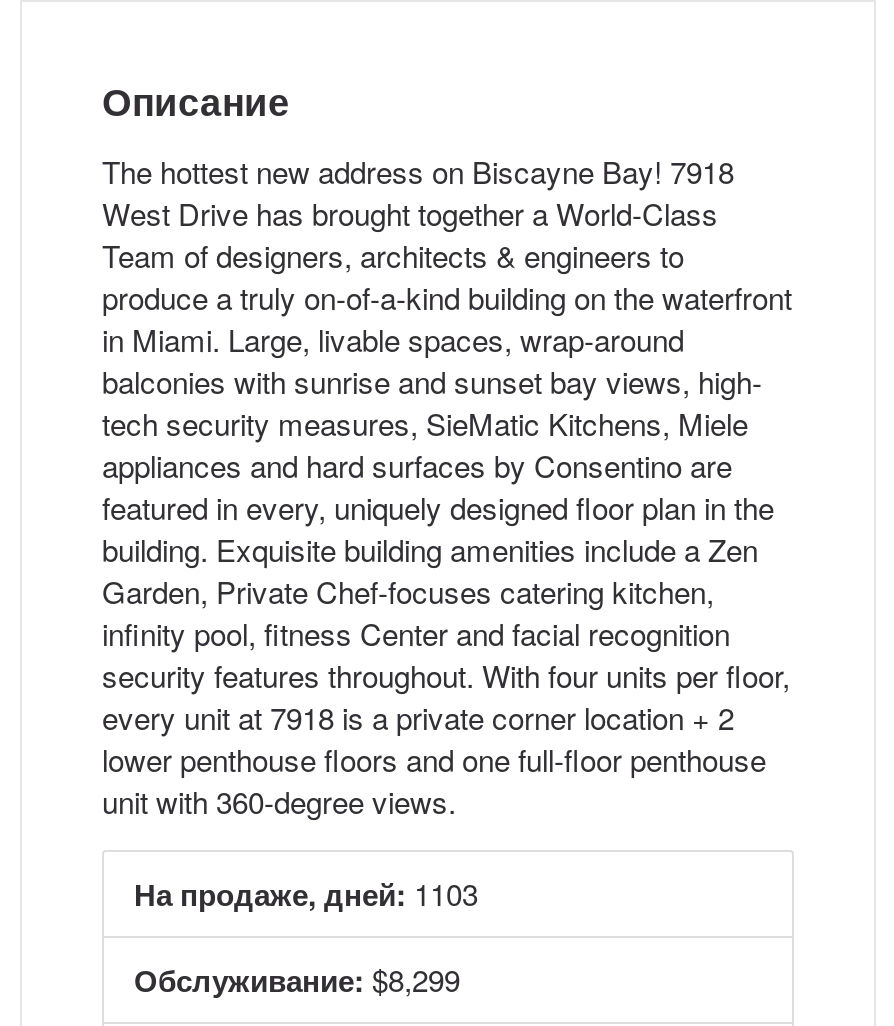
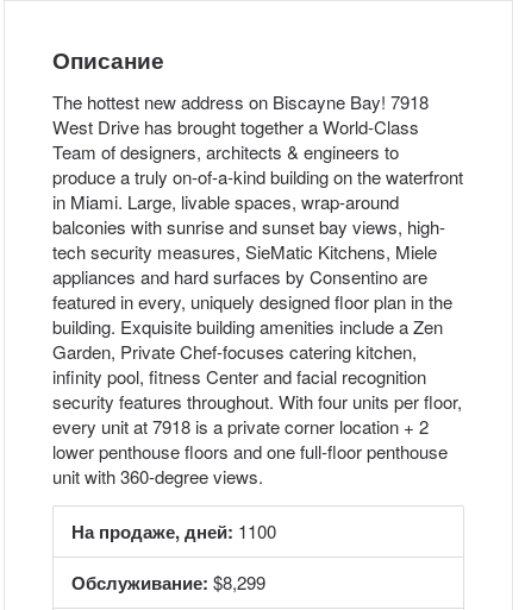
[134,872,478,916] На продаже, дней: 1103 -> [71,518,276,545] На продаже, дней: 1100

